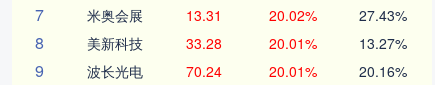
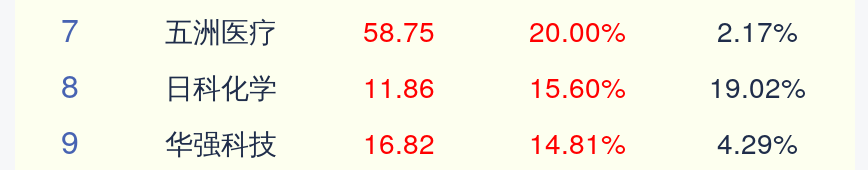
[87,5,407,25] 米奥会展 | 13.31 | 20.02% | 27.43% -> [165,10,797,50] 五洲医疗 | 58.75 | 20.00% | 2.17%
[87,33,407,53] 美新科技 | 33.28 | 20.01% | 13.27% -> [165,66,805,106] 日科化学 | 11.86 | 15.60% | 19.02%
[87,61,407,81] 波长光电 | 70.24 | 20.01% | 20.16% -> [165,122,797,162] 华强科技 | 16.82 | 14.81% | 4.29%

